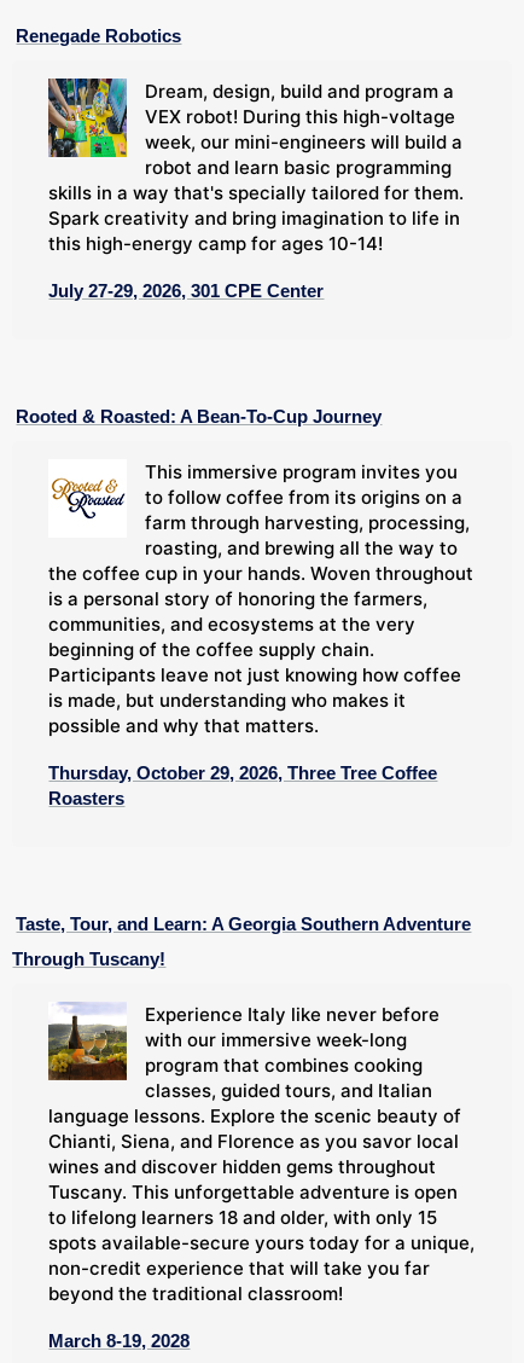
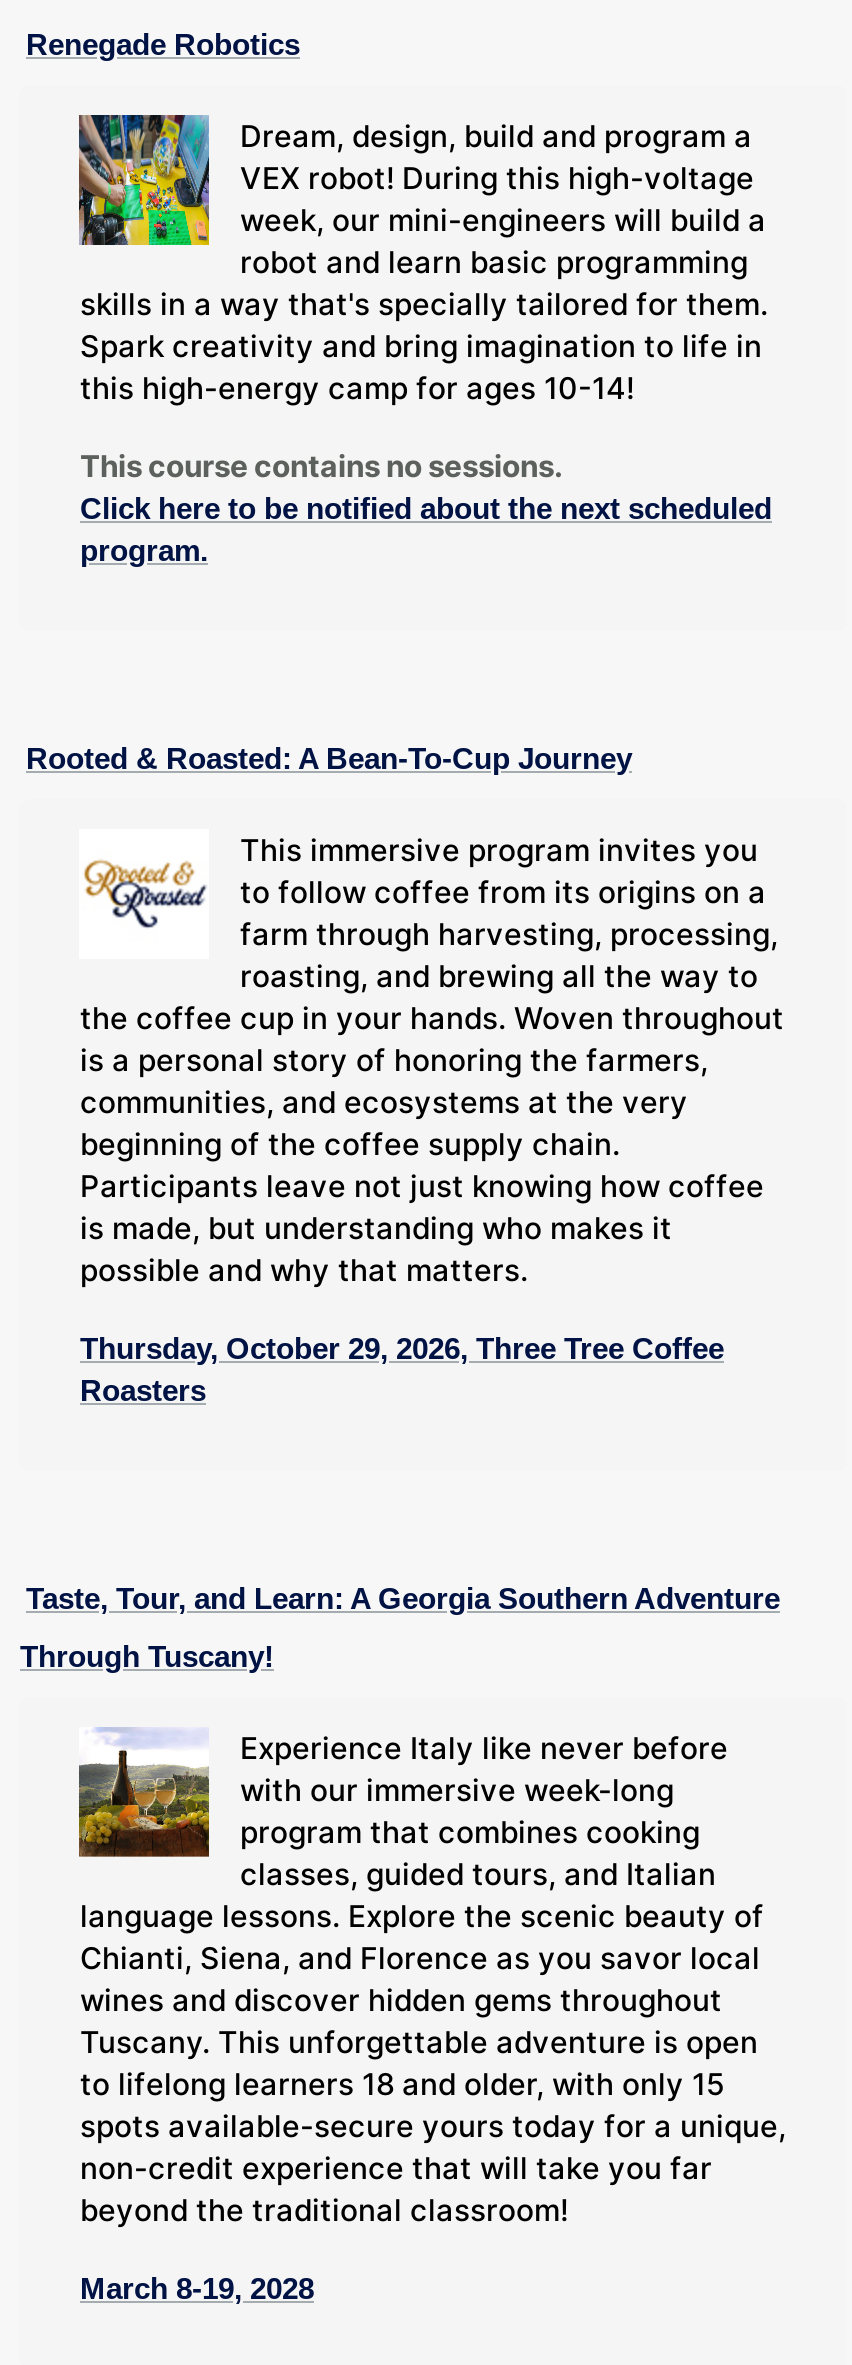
[49,280,324,301] July 27-29, 2026, 301 CPE Center -> [80,447,772,567] This course contains no sessions. | Click here to be notified about the next scheduled | program.

